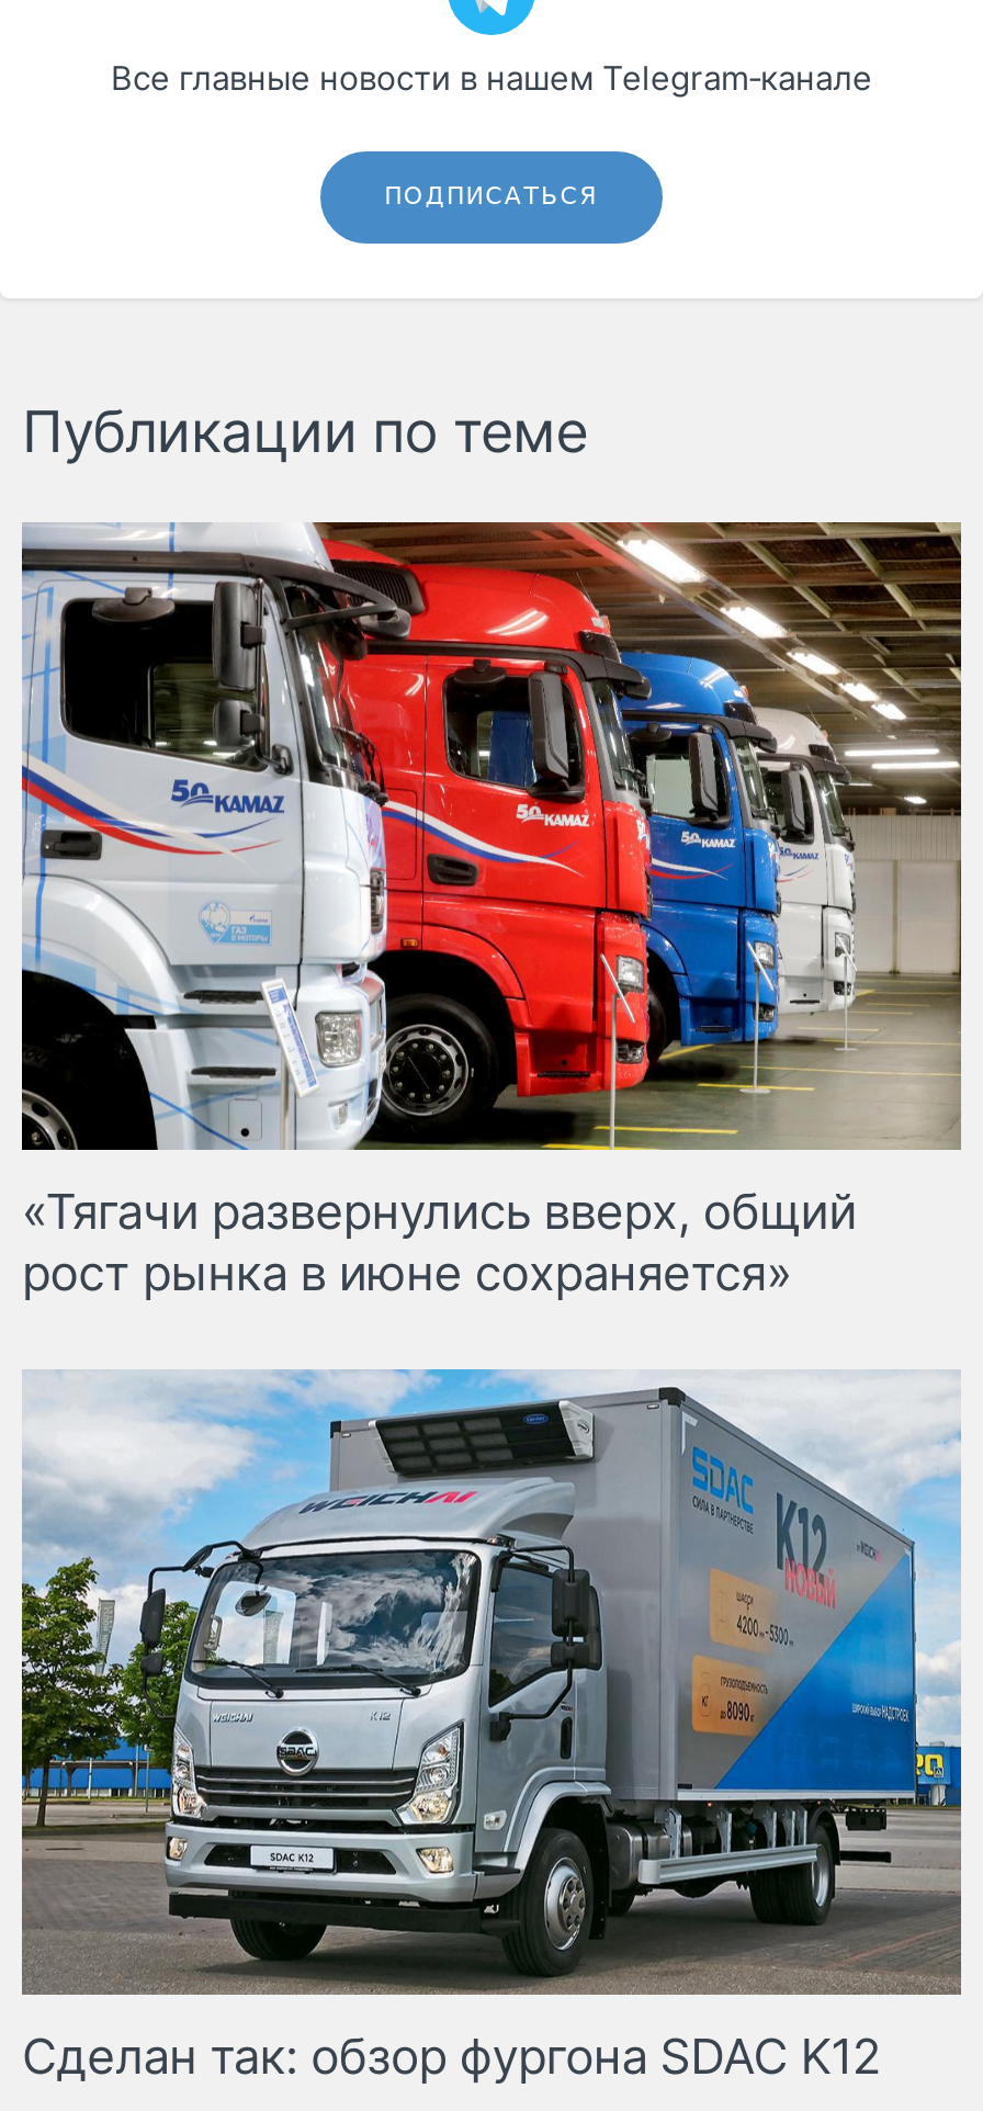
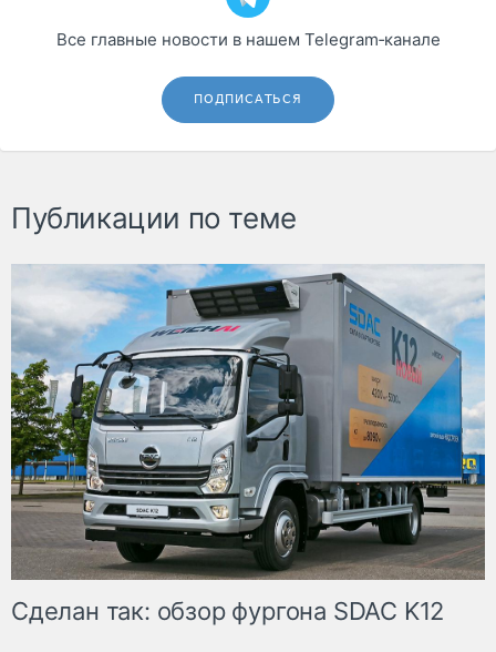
[20,520,963,1300] [image] | «Тягачи развернулись вверх, общий | рост рынка в июне сохраняется» -> none

